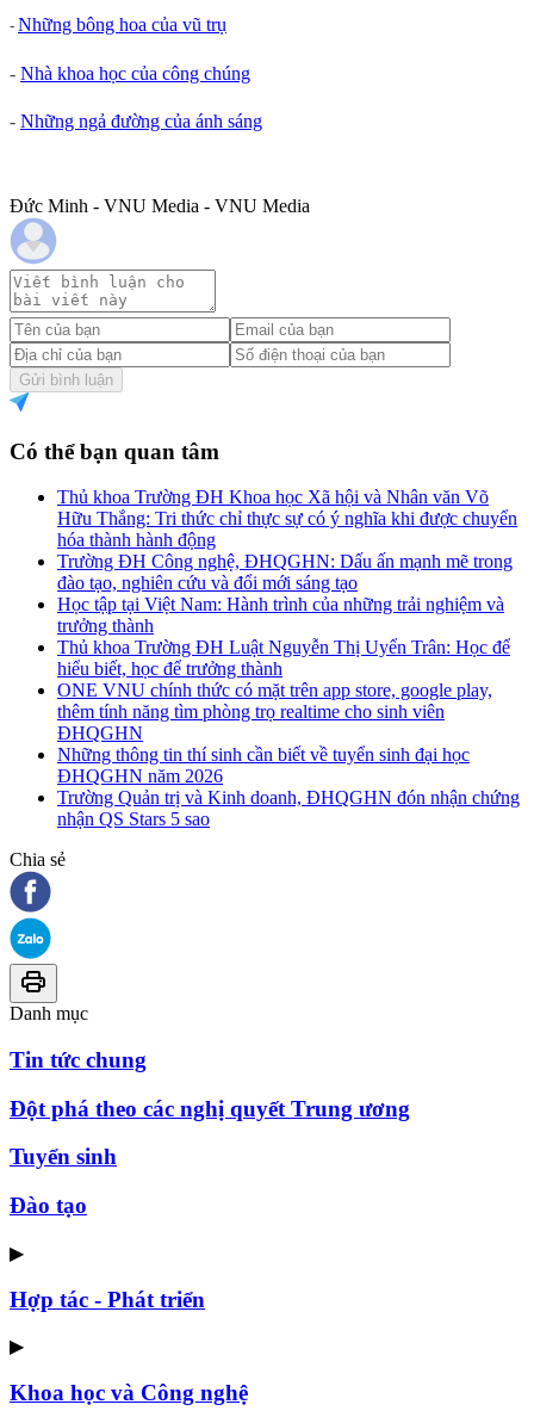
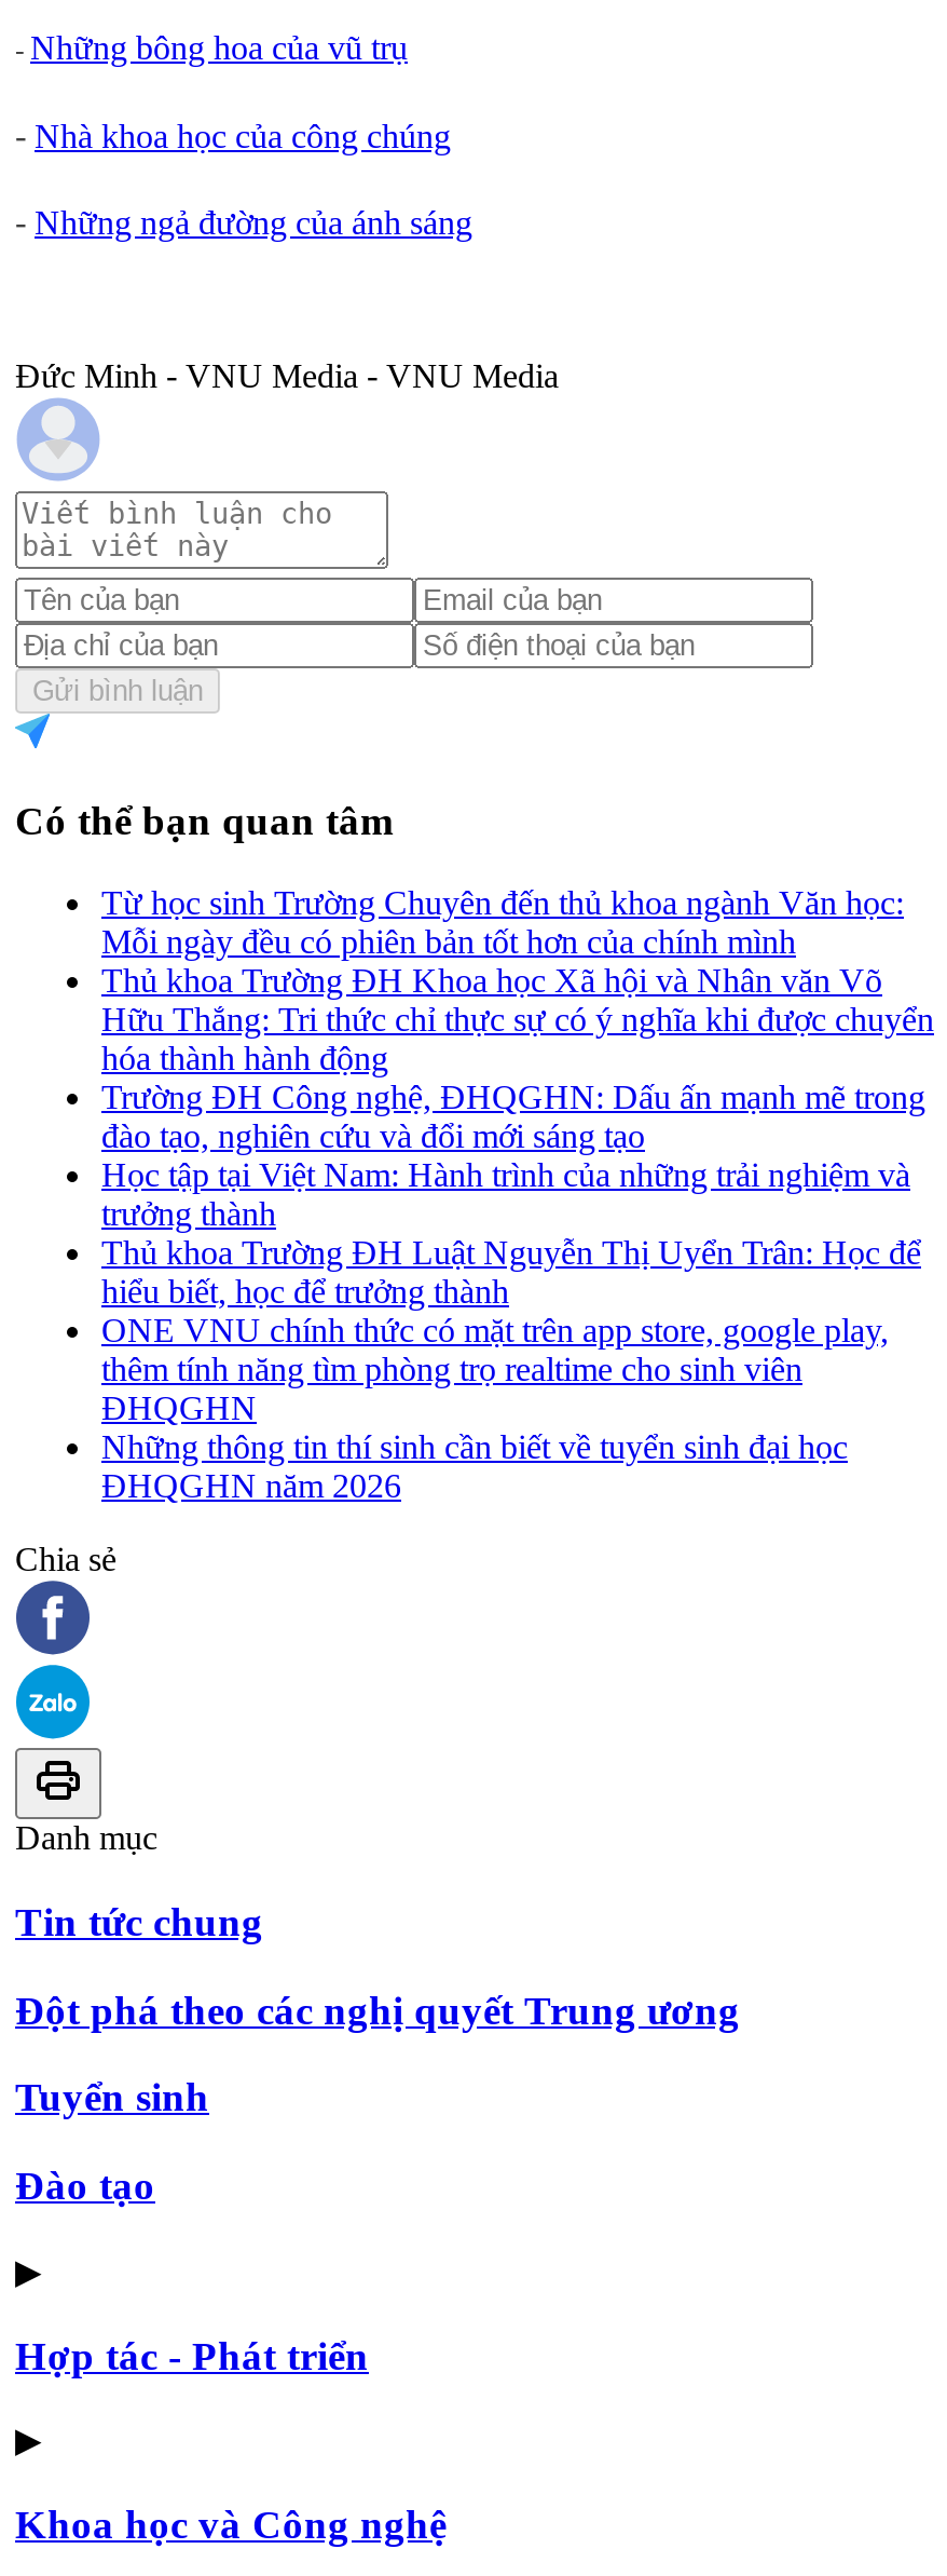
none -> [101,885,904,960] Từ học sinh Trường Chuyên đến thủ khoa ngành Văn học: | Mỗi ngày đều có phiên bản tốt hơn của chính mình
moved [57,487,517,786] -> [101,962,934,1504]: Thủ khoa Trường ĐH Khoa học Xã hội và Nhân văn Võ | Hữu Thắng: Tri thức chỉ thực sự có ý nghĩa khi được chuyển | hóa thành hành động | ... | Những thông tin thí sinh cần biết về tuyển sinh đại học | ĐHQGHN năm 2026
[57,787,520,829] Trường Quản trị và Kinh doanh, ĐHQGHN đón nhận chứng | nhận QS Stars 5 sao -> none

